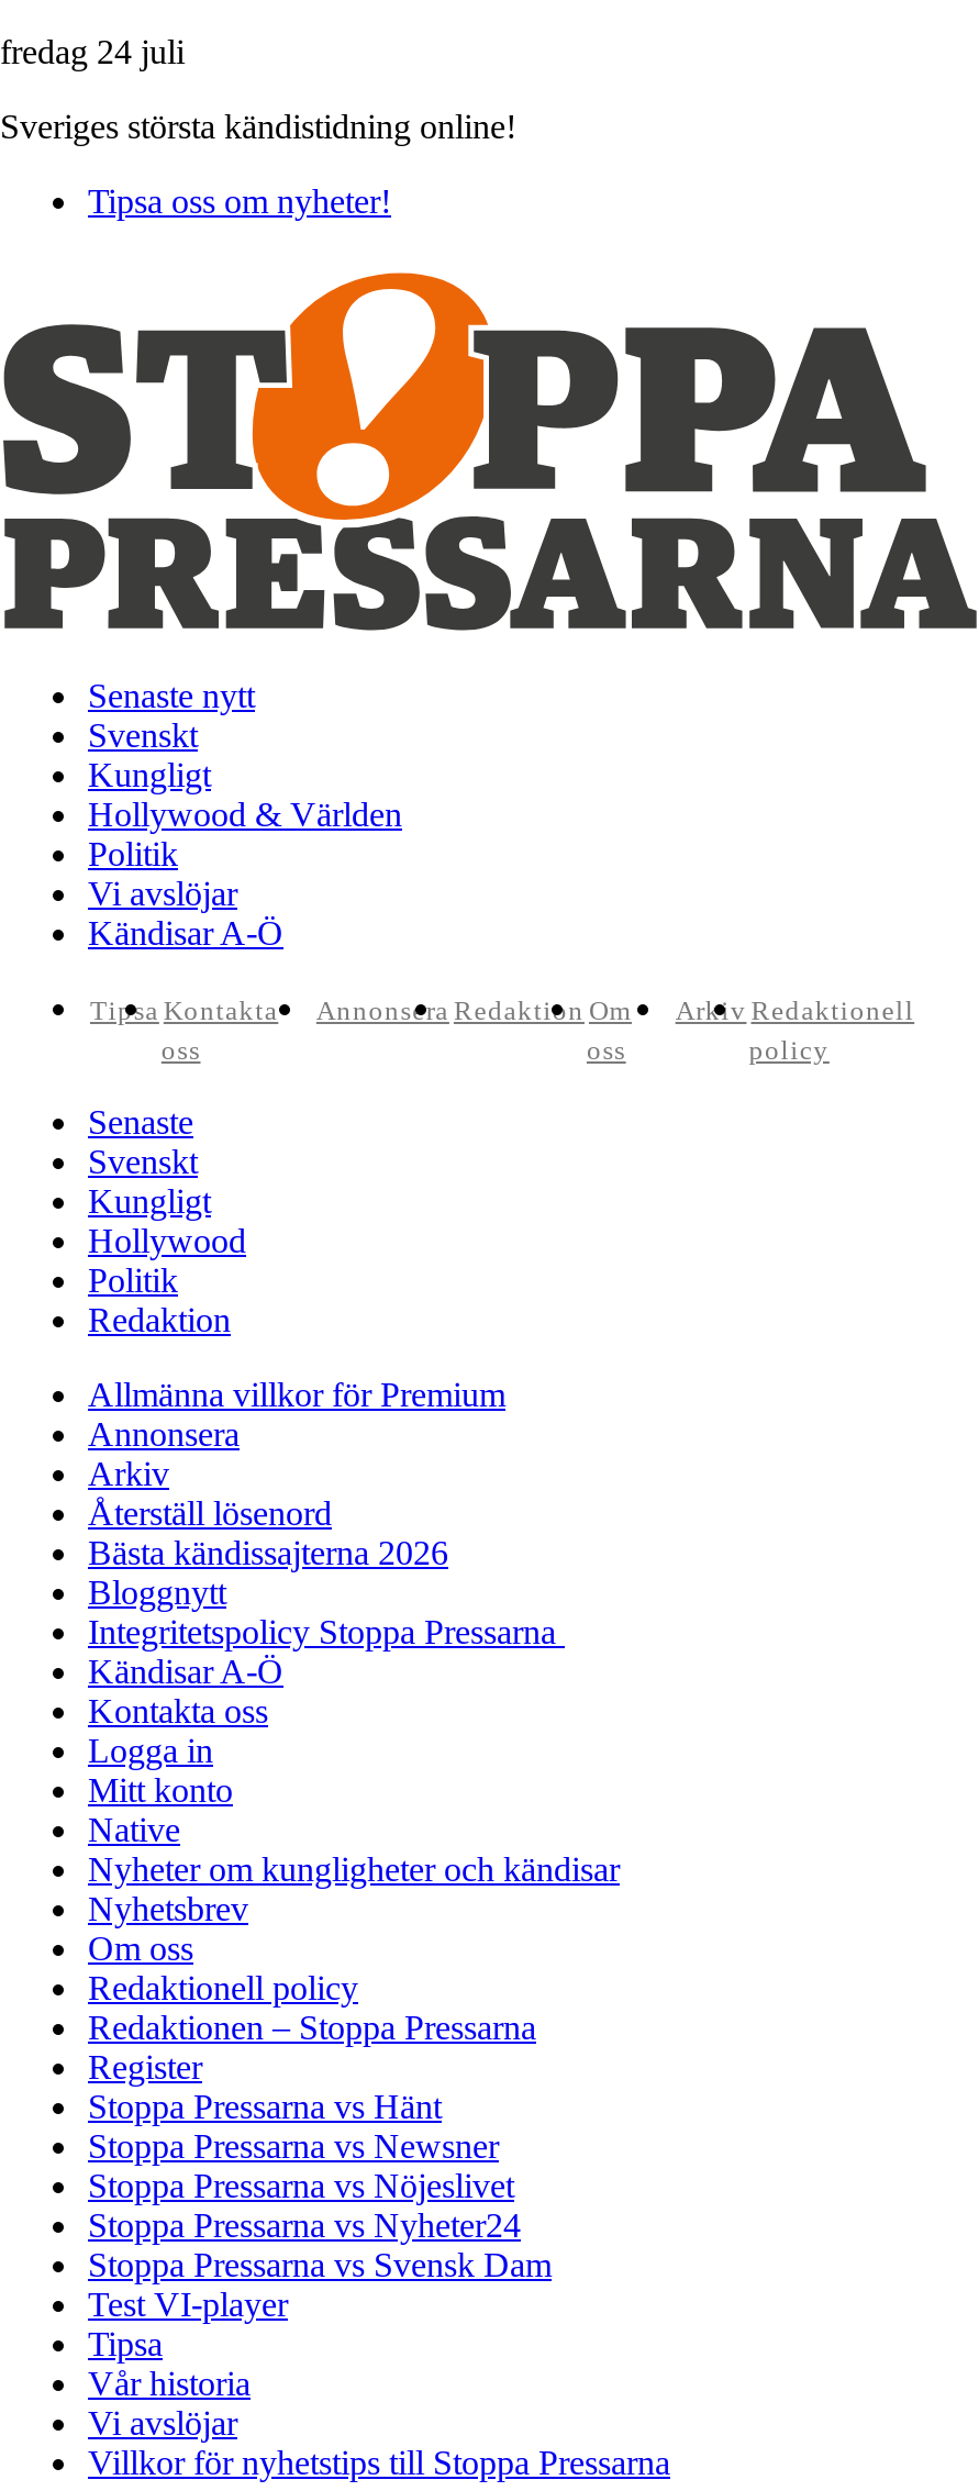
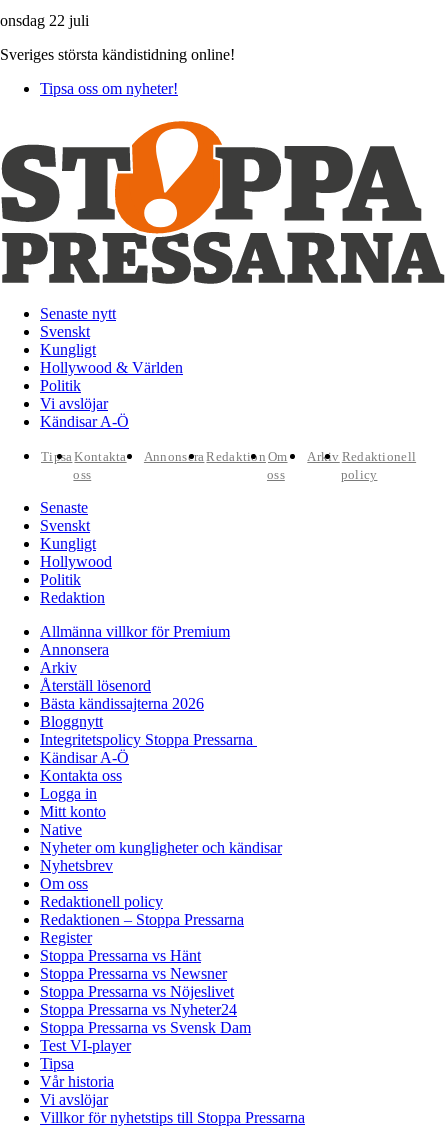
[0,33,185,70] fredag 24 juli -> [0,12,89,29] onsdag 22 juli

